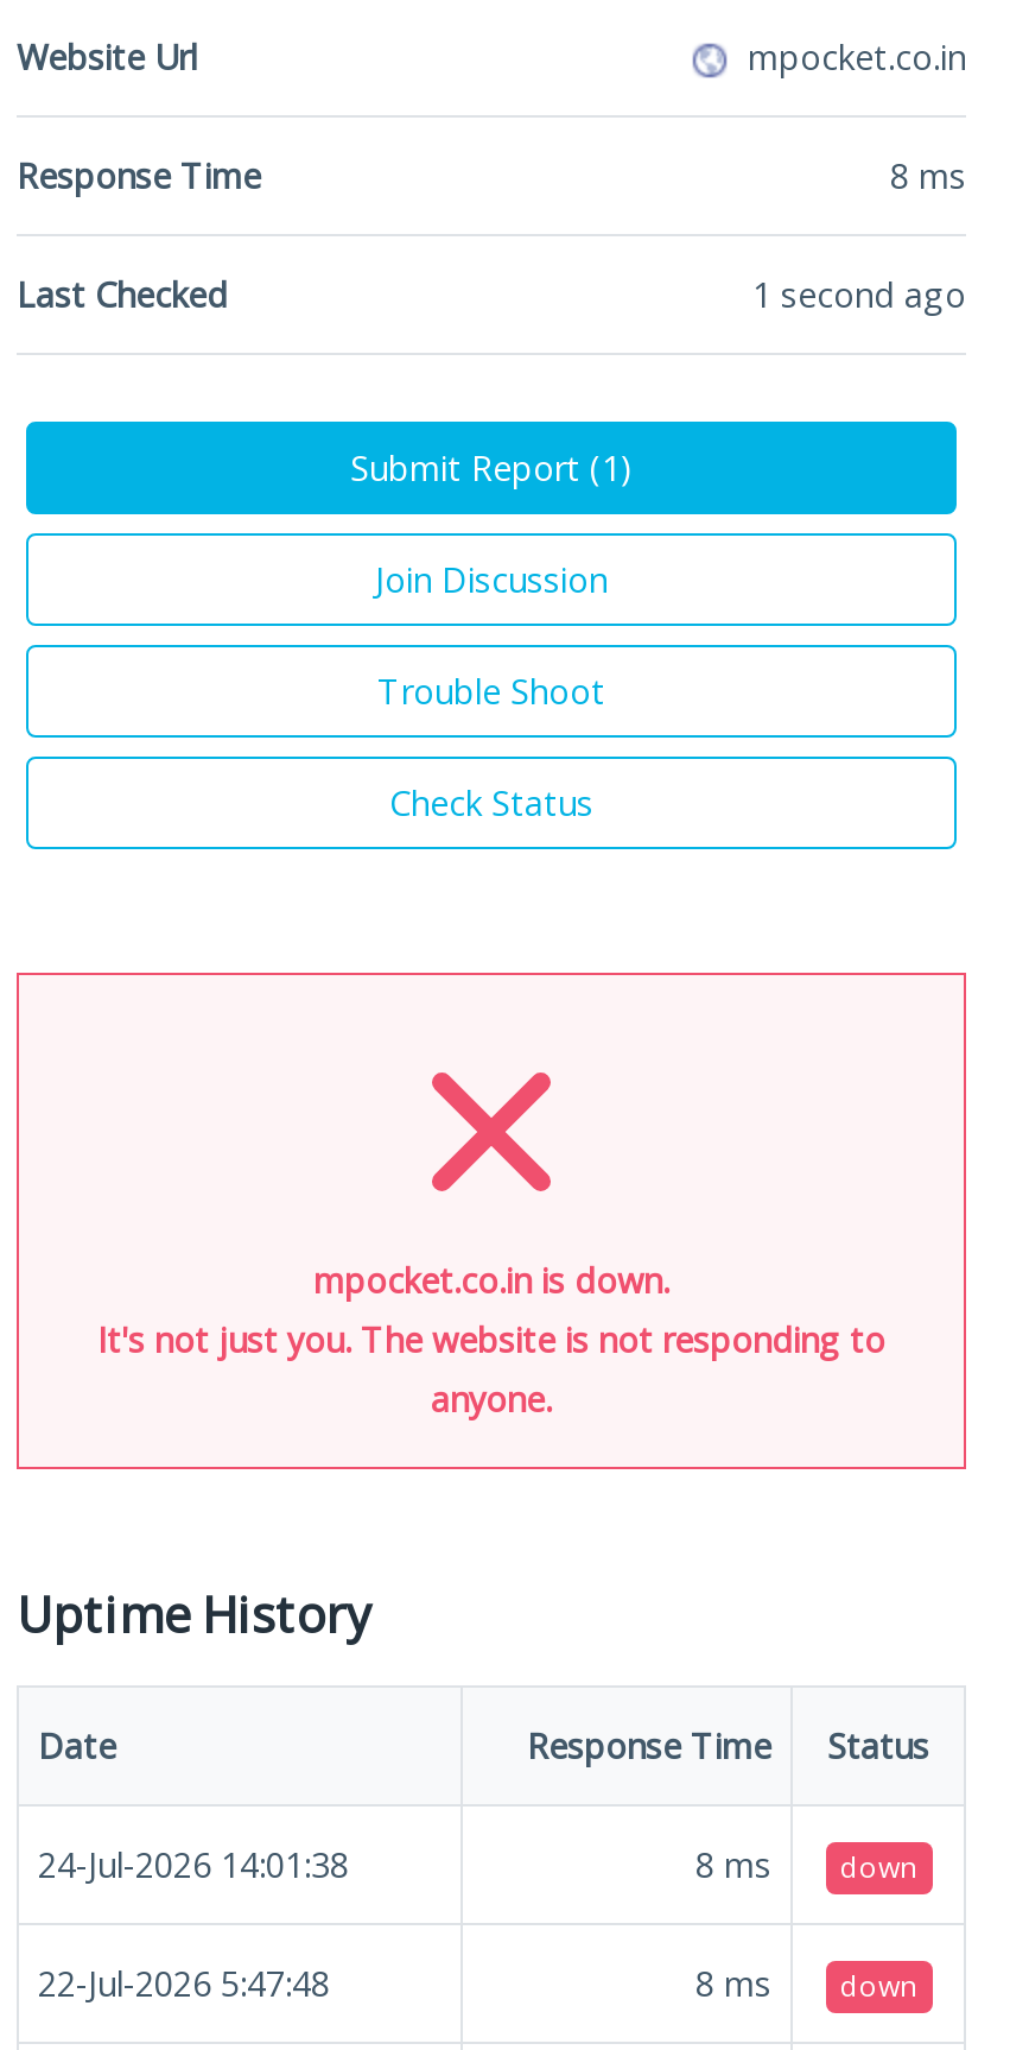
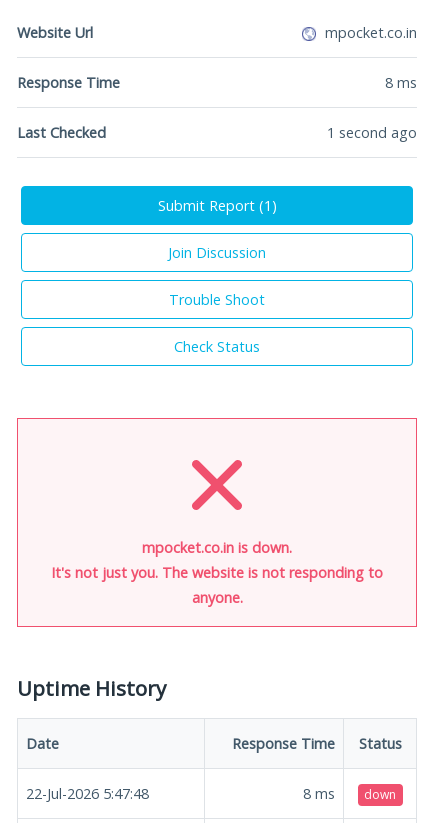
[38,1841,916,1886] 24-Jul-2026 14:01:38 | 8 ms | down -> none

